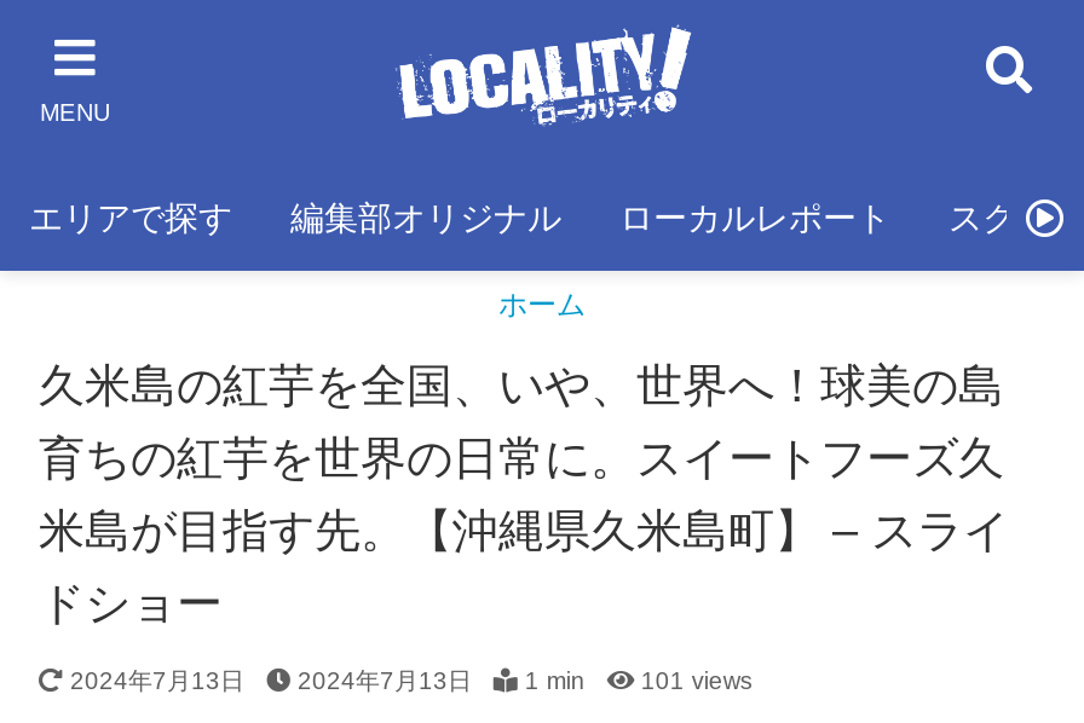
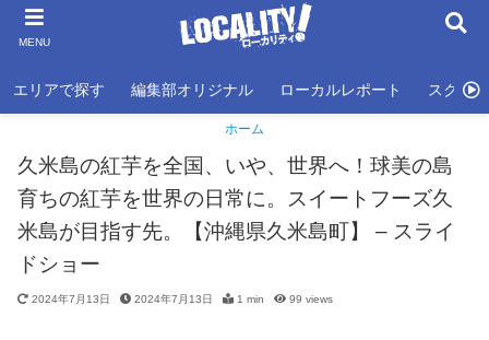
[641,667,752,694] 101 views -> [289,293,333,305] 99 views

